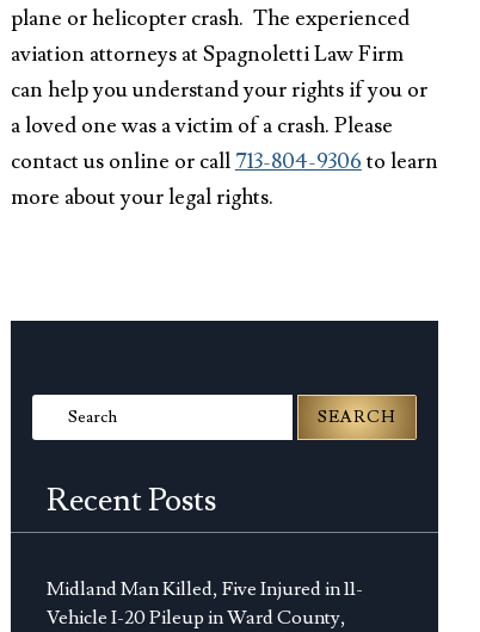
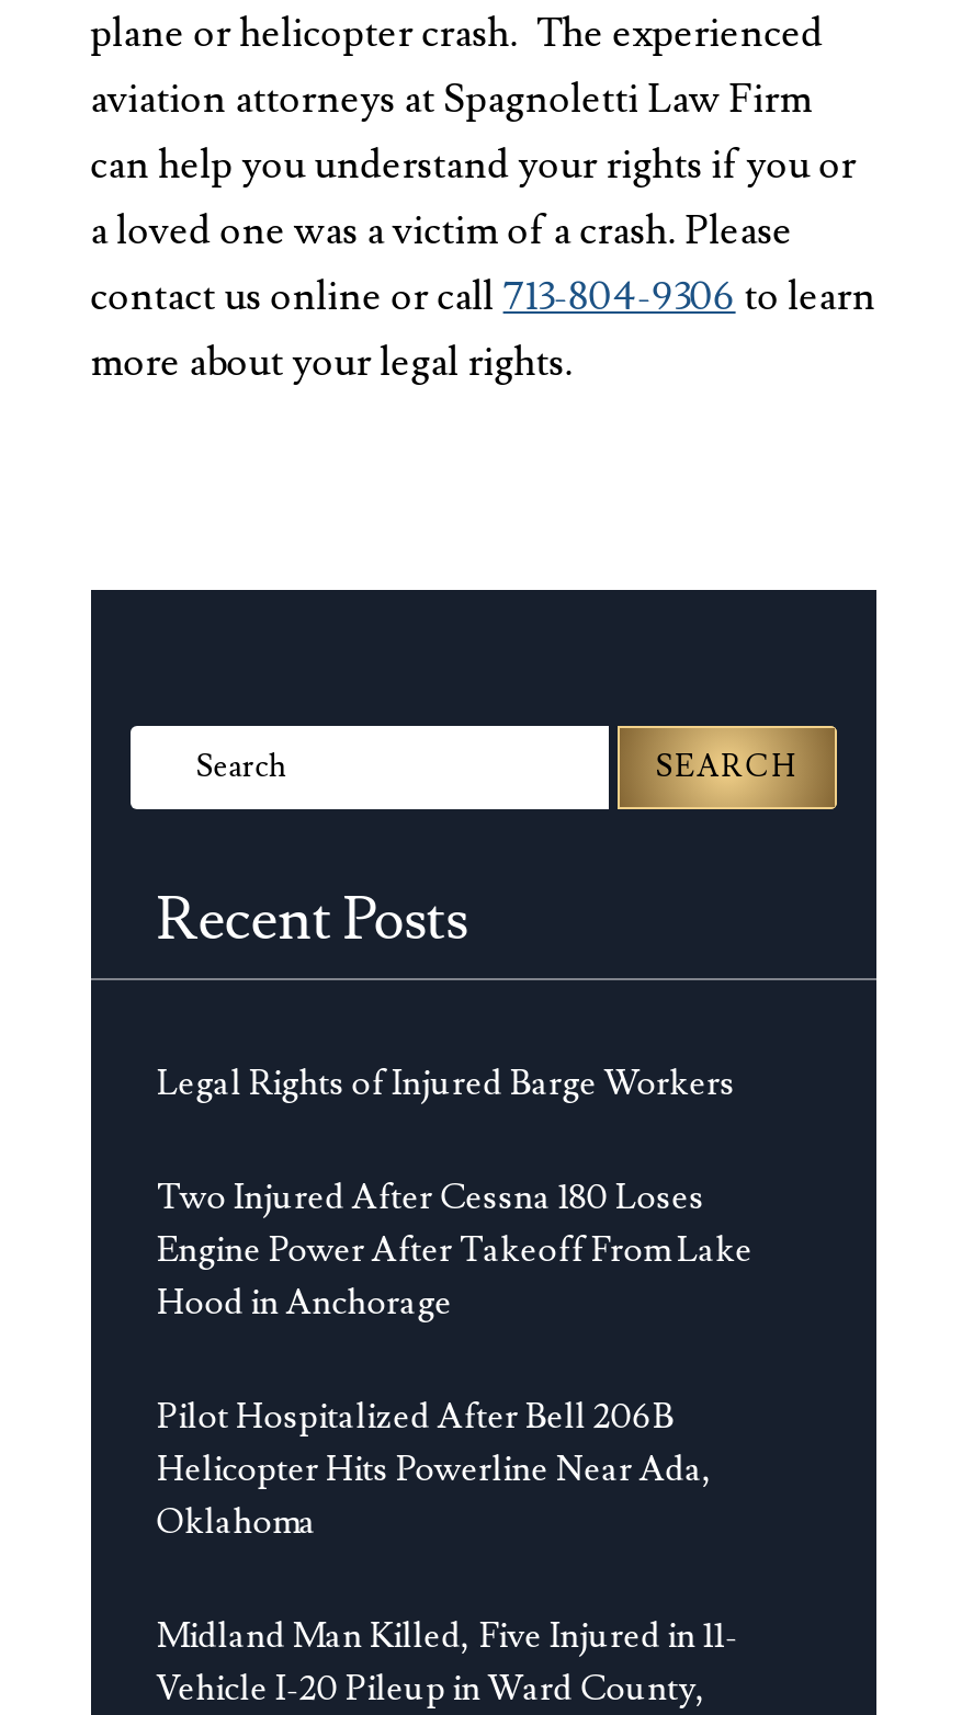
none -> [156,1061,753,1544] Legal Rights of Injured Barge Workers | Two Injured After Cessna 180 Loses | Engine Power After Takeoff From Lake | Hood in Anchorage | Pilot Hospitalized After Bell 206B | Helicopter Hits Powerline Near Ada, | Oklahoma

